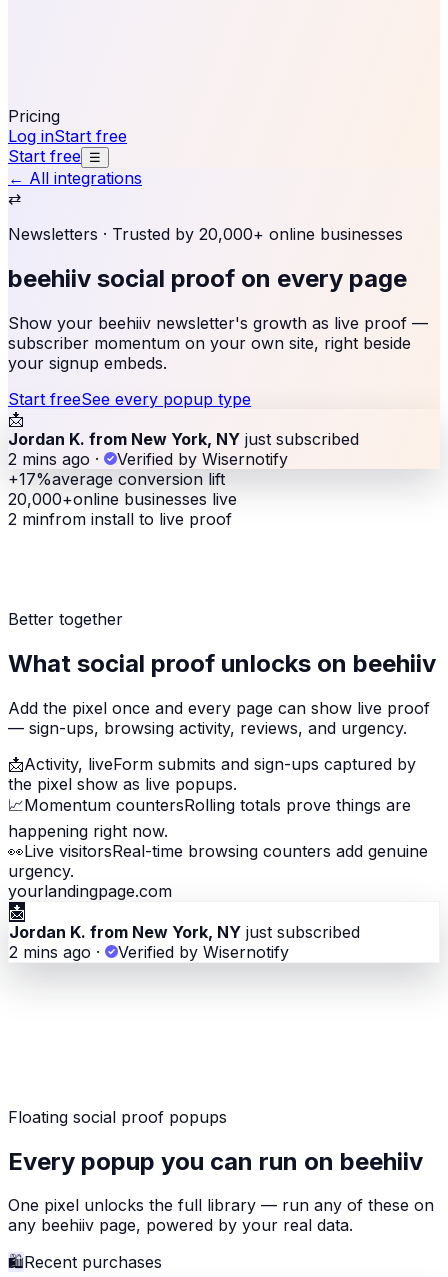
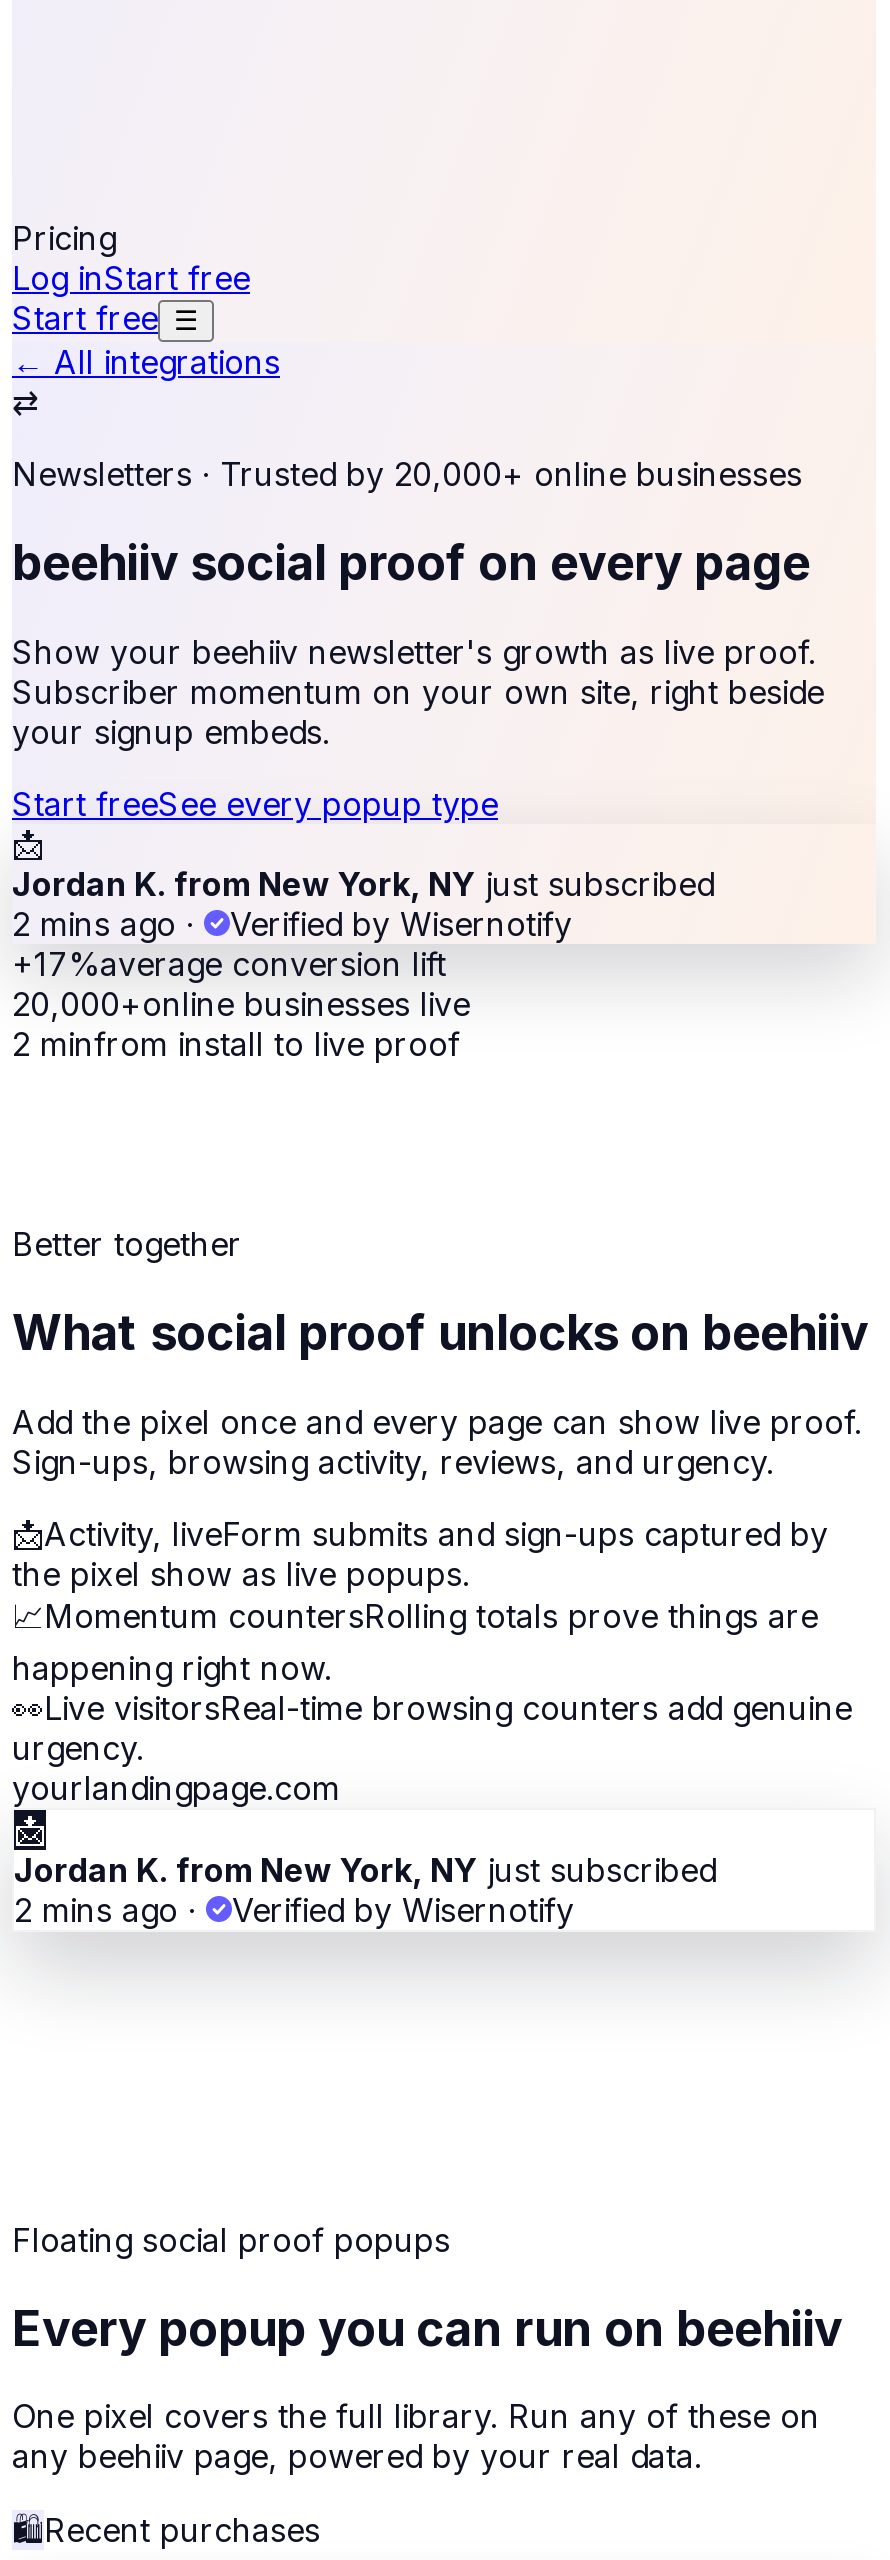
[8,313,428,353] Show your beehiiv newsletter's growth as live proof — | subscriber momentum on your own site, right beside -> [12,632,824,712] Show your beehiiv newsletter's growth as live proof. | Subscriber momentum on your own site, right beside
[8,698,430,738] Add the pixel once and every page can show live proof | — sign-ups, browsing activity, reviews, and urgency. -> [12,1401,862,1481] Add the pixel once and every page can show live proof. | Sign-ups, browsing activity, reviews, and urgency.
[8,1195,434,1215] One pixel unlocks the full library — run any of these on -> [12,2397,820,2437] One pixel covers the full library. Run any of these on

